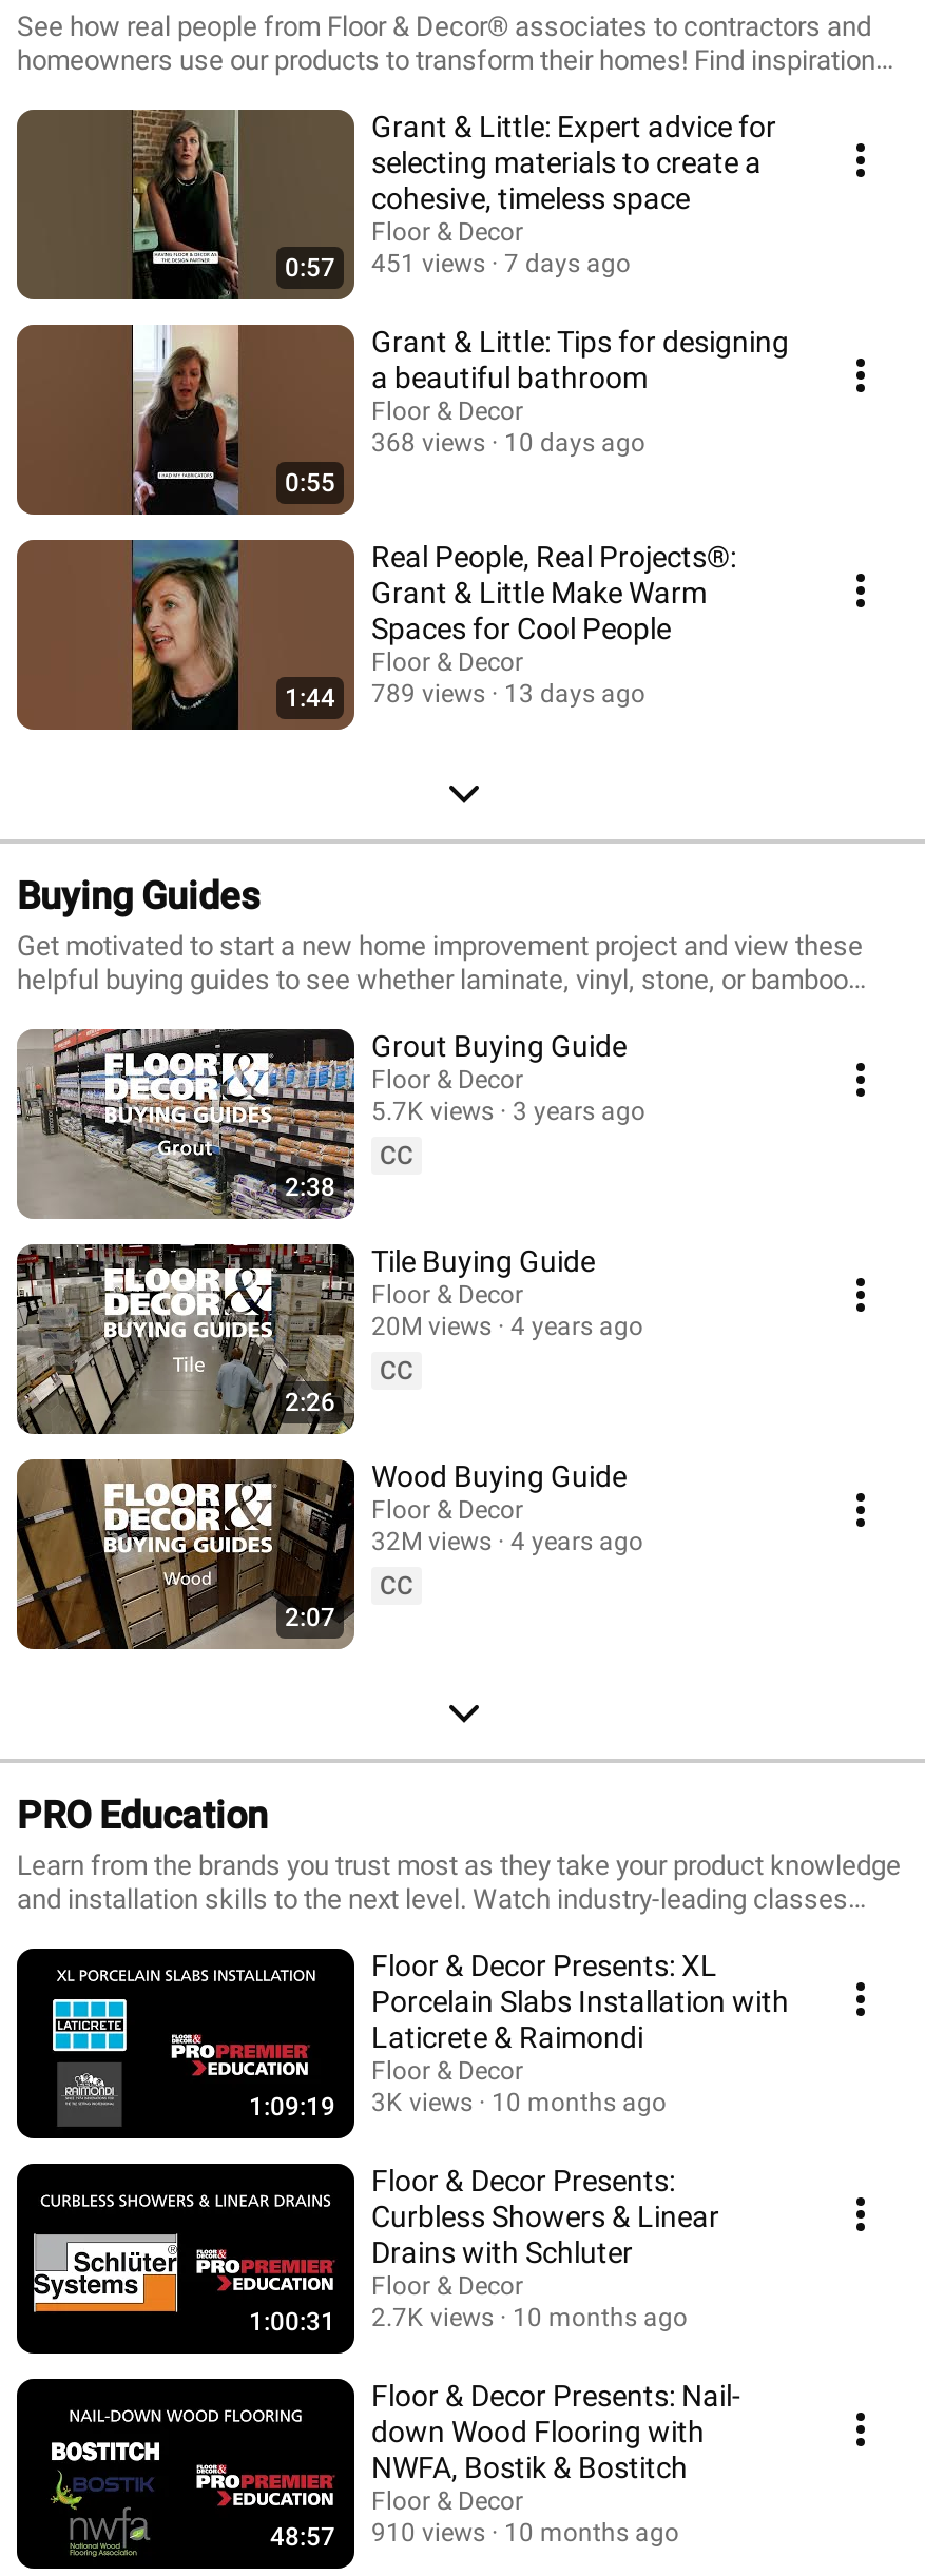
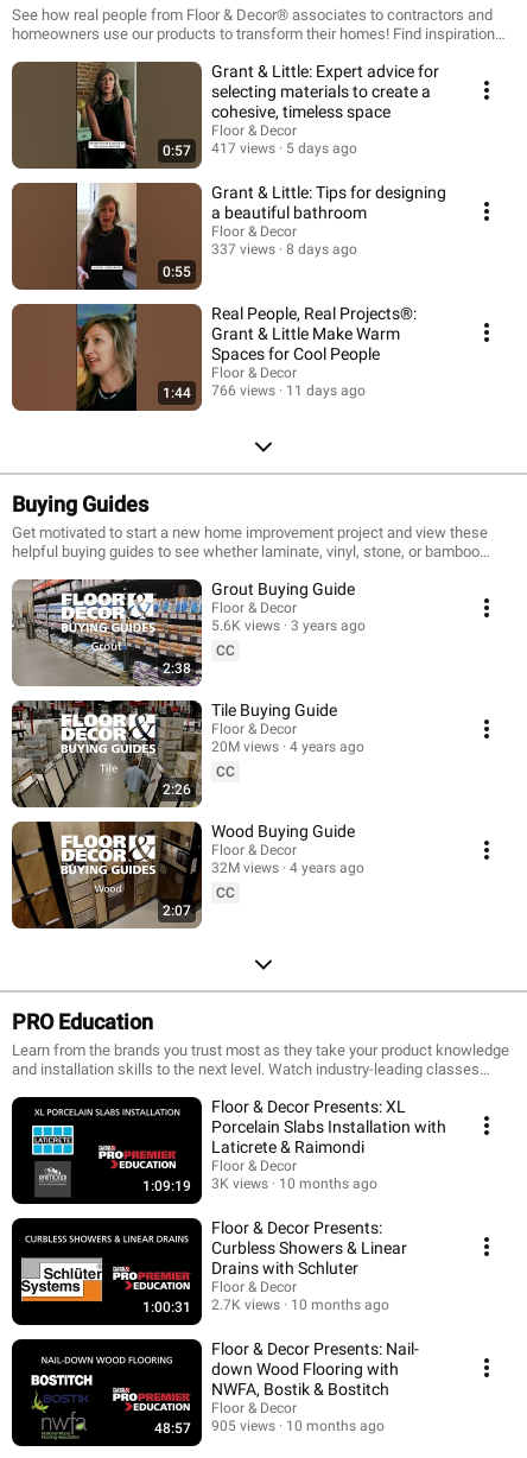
[371,248,485,277] 451 views -> [211,140,275,156] 417 views
[504,248,631,277] 7 days ago -> [286,140,357,156] 5 days ago
[371,427,485,457] 368 views -> [211,240,275,257] 337 views
[504,427,645,457] 10 days ago -> [286,240,357,257] 8 days ago
[371,678,485,708] 789 views -> [211,382,275,398] 766 views
[504,678,645,708] 13 days ago -> [286,382,366,398] 11 days ago
[371,1096,645,1125] 5.7K views 3 years ago -> [211,617,366,633] 5.6K views 3 years ago
[270,2517,679,2551] 48:57 910 views 10 months ago -> [154,1417,385,1436] 48:57 905 views 10 months ago

